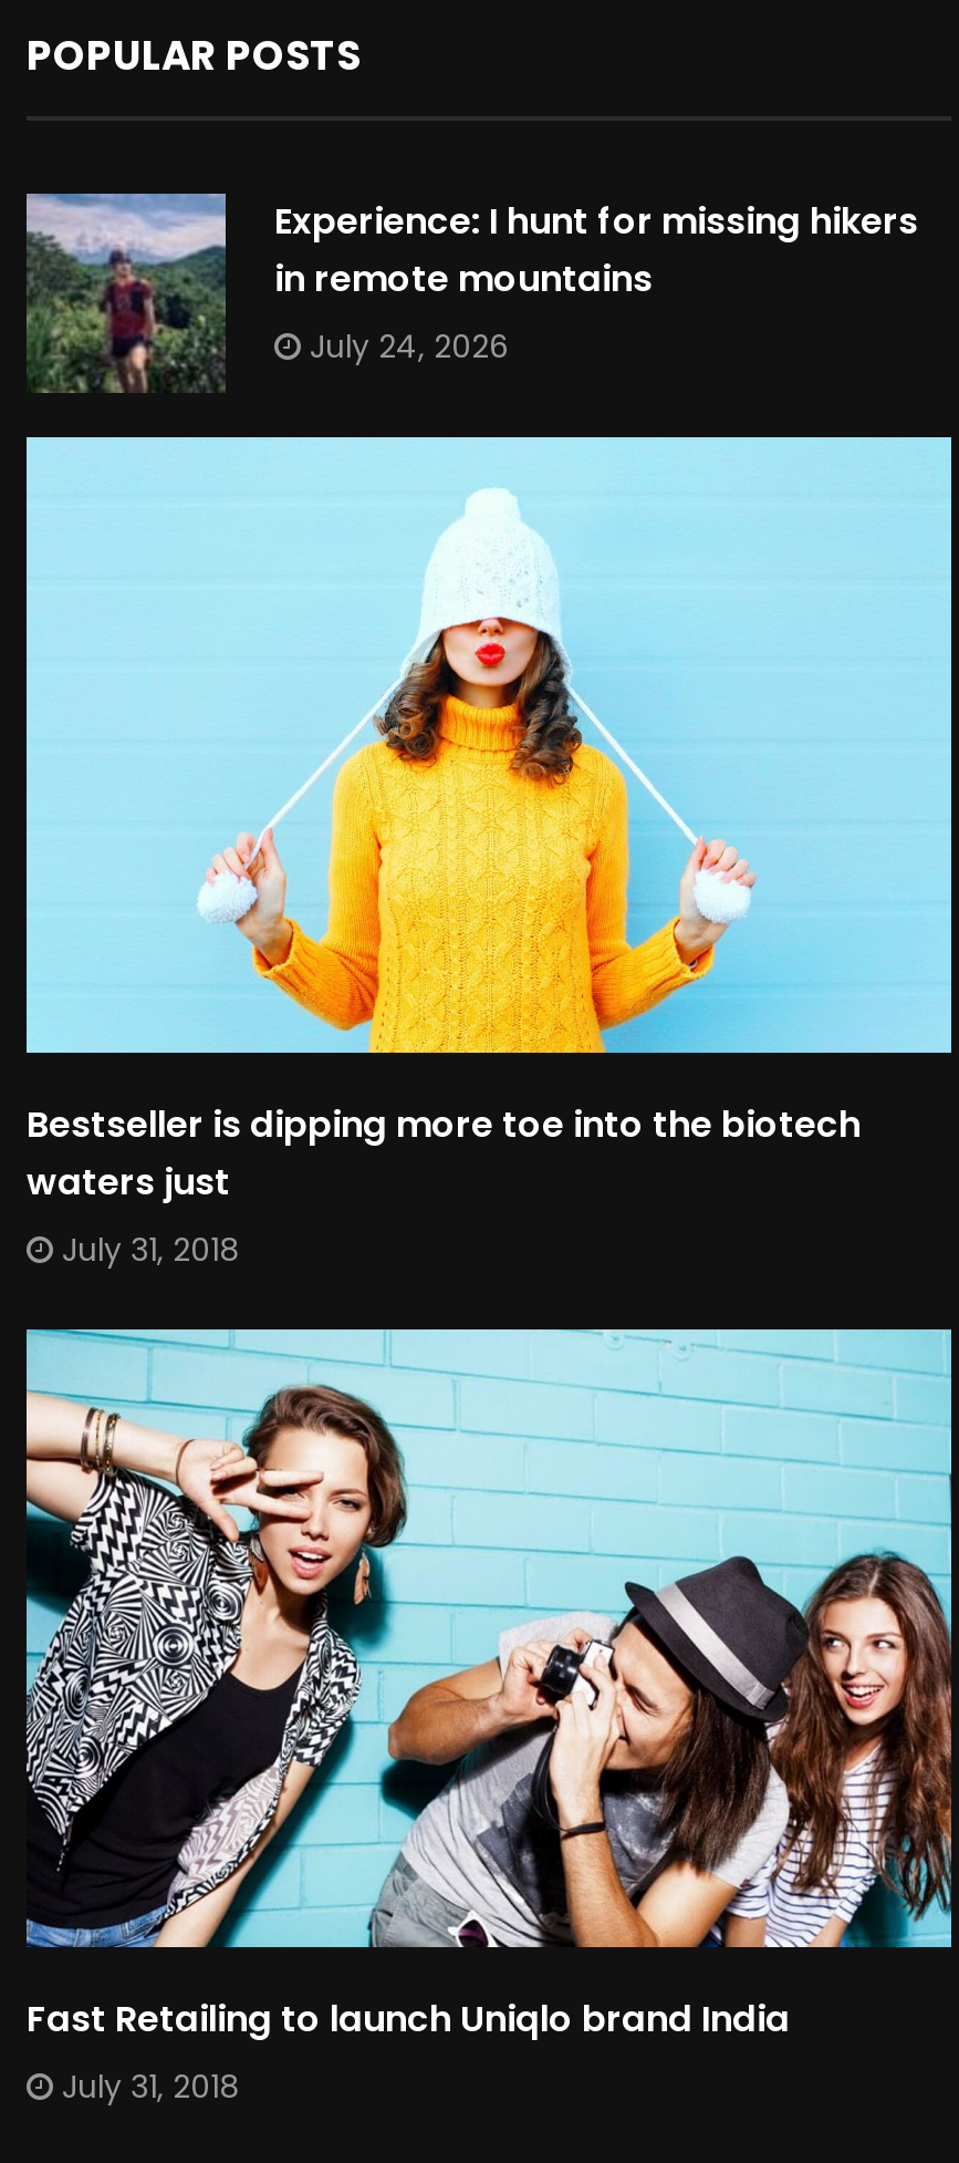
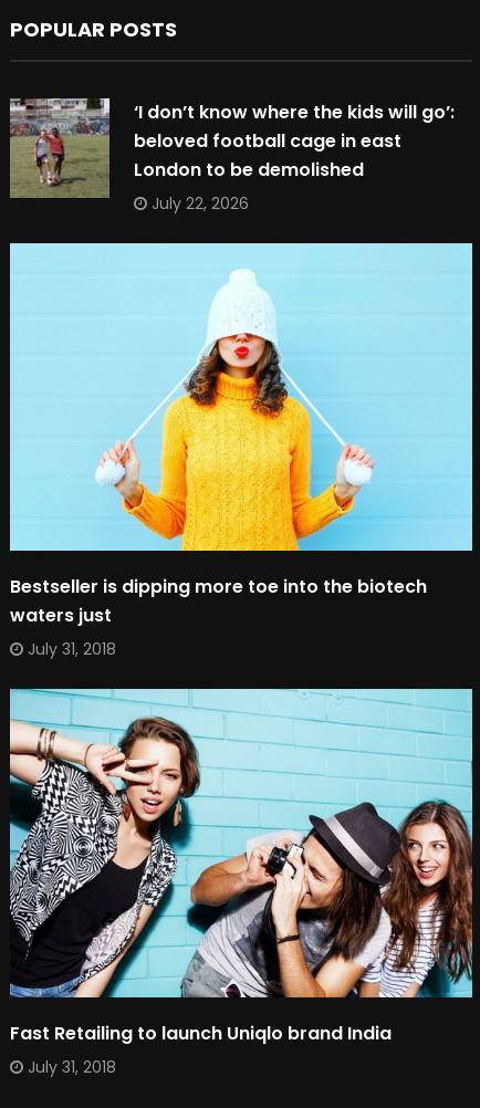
[29,192,918,391] [image] | Experience: I hunt for missing hikers | in remote mountains | July 24, 2026 -> [10,98,455,214] [image] | ‘I don’t know where the kids will go’: | beloved football cage in east | London to be demolished | July 22, 2026

